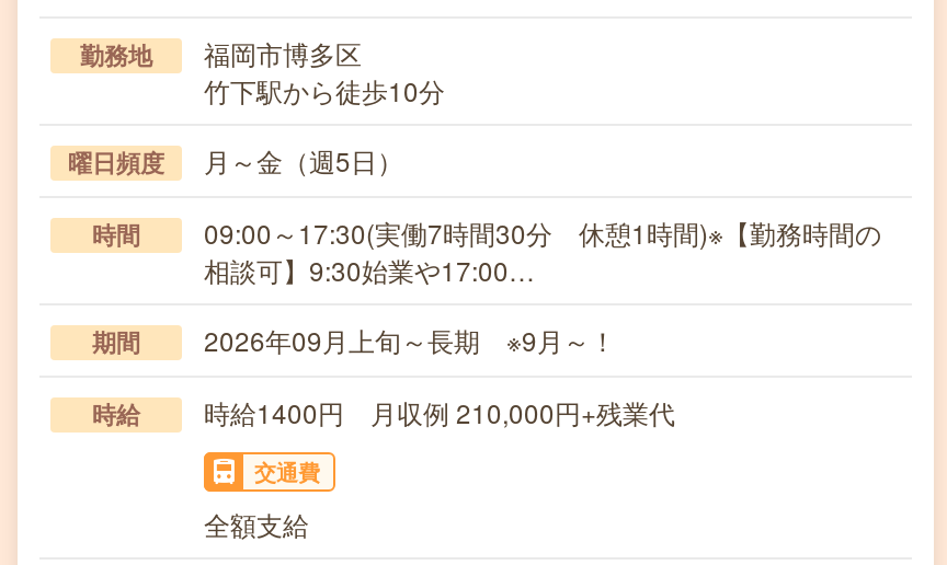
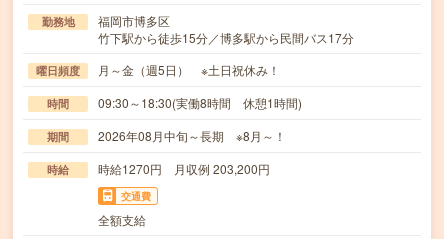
[204,71,445,108] 竹下駅から徒歩10分 -> [98,29,354,46] 竹下駅から徒歩15分／博多駅から民間バス17分
[204,141,403,178] 月～金（週5日） -> [98,61,280,78] 月～金（週5日） ※土日祝休み！
[204,214,881,288] 09:00～17:30(実働7時間30分 休憩1時間)※【勤務時間の | 相談可】9:30始業や17:00… -> [98,94,302,111] 09:30～18:30(実働8時間 休憩1時間)
[204,321,616,358] 2026年09月上旬～長期 ※9月～！ -> [98,127,286,144] 2026年08月中旬～長期 ※8月～！
[204,393,675,430] 時給1400円 月収例 210,000円+残業代 -> [98,160,270,177] 時給1270円 月収例 203,200円

